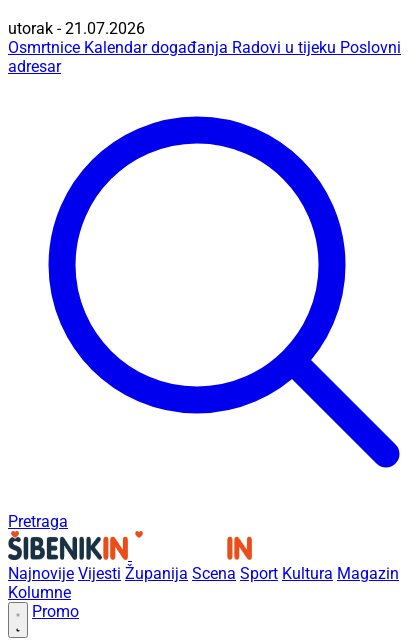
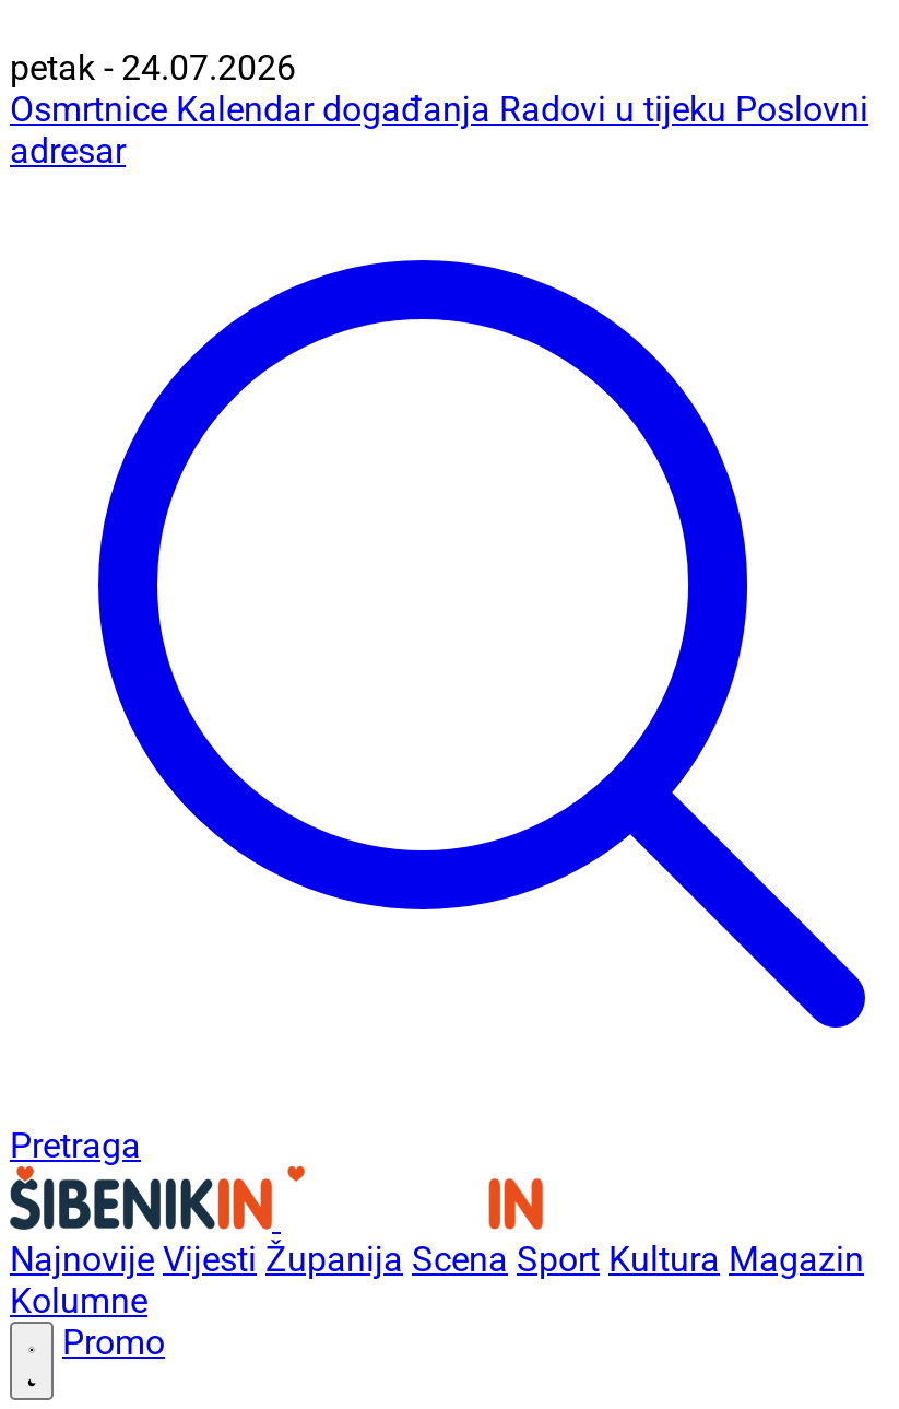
[8,19,145,38] utorak - 21.07.2026 -> [10,47,296,89] petak - 24.07.2026

